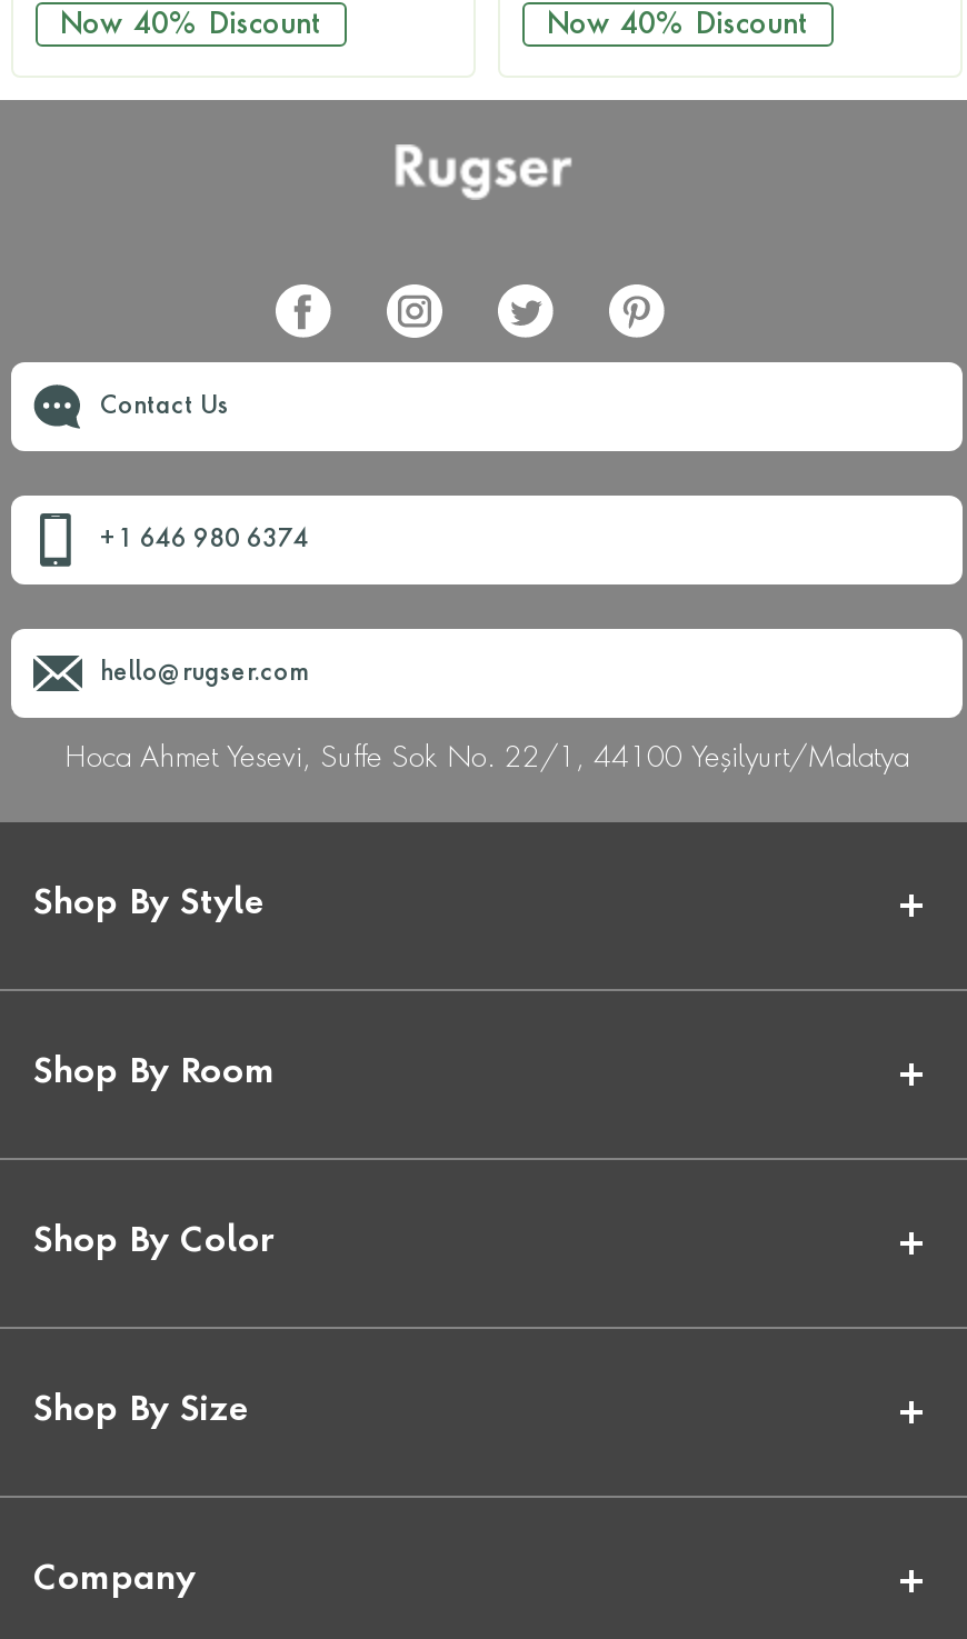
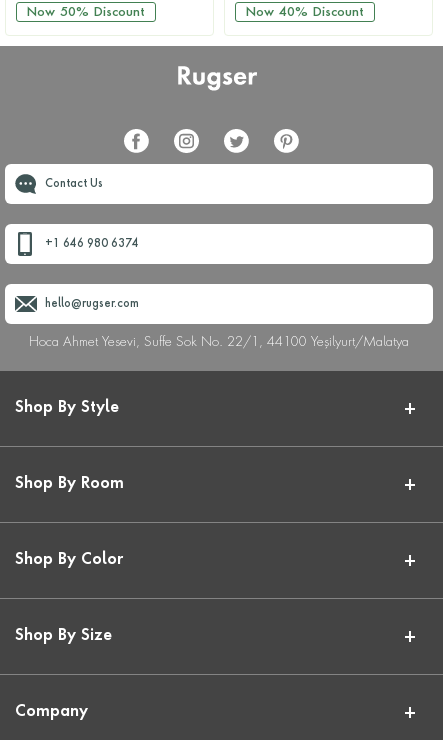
[60,11,322,40] Now 40% Discount -> [27,6,145,19] Now 50% Discount

